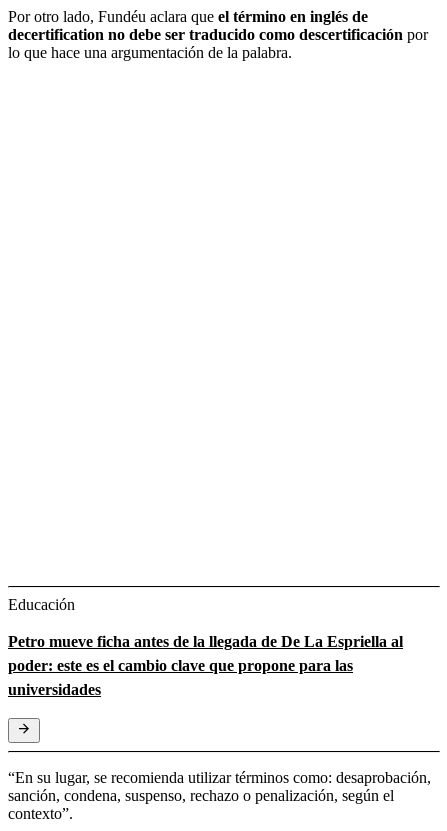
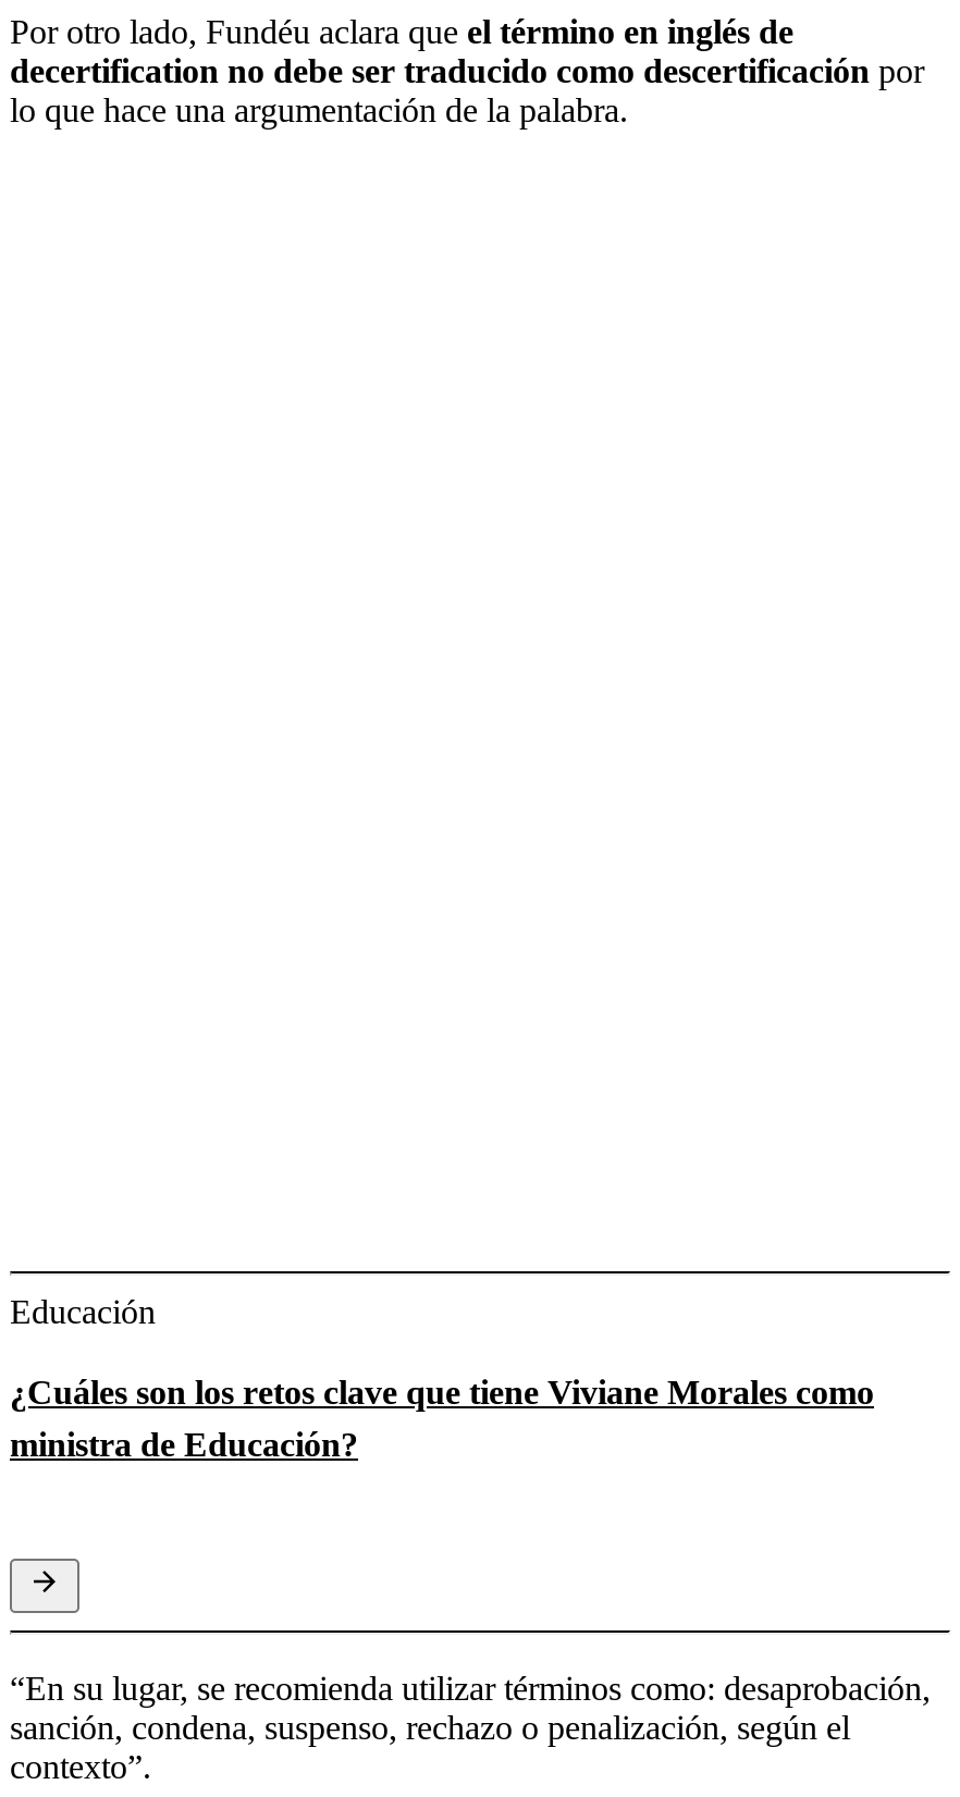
[8,633,403,698] Petro mueve ficha antes de la llegada de De La Espriella al | poder: este es el cambio clave que propone para las | universidades -> [10,1373,874,1462] ¿Cuáles son los retos clave que tiene Viviane Morales como | ministra de Educación?

